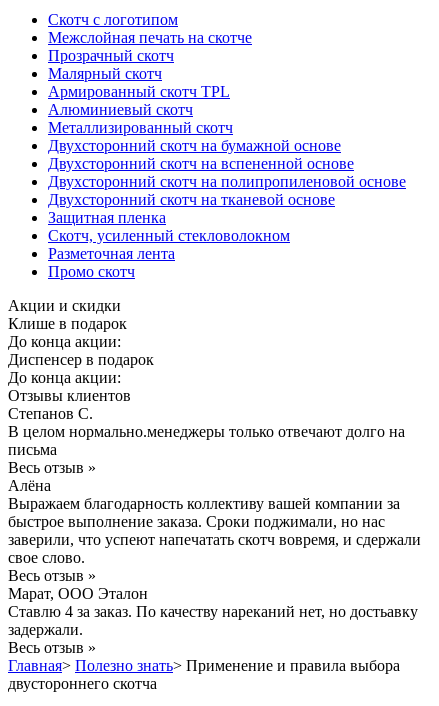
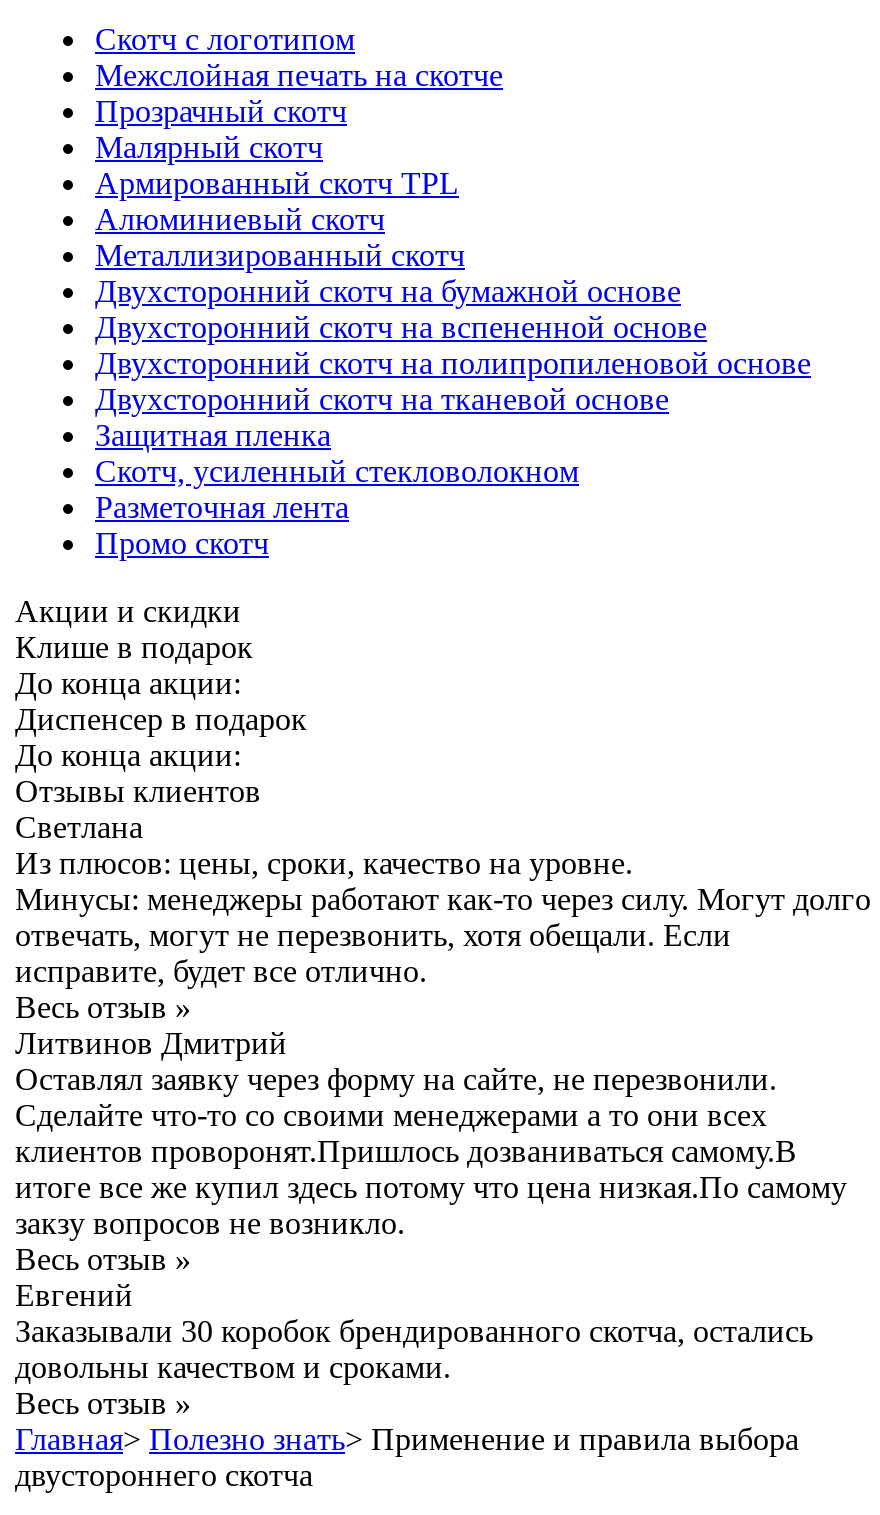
[8,405,405,458] Степанов С. | В целом нормально.менеджеры только отвечают долго на | письма -> [15,810,871,988] Светлана | Из плюсов: цены, сроки, качество на уровне. | Минусы: менеджеры работают как-то через силу. Могут долго | отвечать, могут не перезвонить, хотя обещали. Если | исправите, будет все отлично.
[8,477,421,566] Алёна | Выражаем благодарность коллективу вашей компании за | быстрое выполнение заказа. Сроки поджимали, но нас | заверили, что успеют напечатать скотч вовремя, и сдержали | свое слово. -> [15,1026,847,1240] Литвинов Дмитрий | Оставлял заявку через форму на сайте, не перезвонили. | Сделайте что-то со своими менеджерами а то они всех | клиентов проворонят.Пришлось дозваниваться самому.В | итоге все же купил здесь потому что цена низкая.По самому | закзу вопросов не возникло.
[8,585,418,638] Марат, ООО Эталон | Ставлю 4 за заказ. По качеству нареканий нет, но достьавку | задержали. -> [15,1278,813,1384] Евгений | Заказывали 30 коробок брендированного скотча, остались | довольны качеством и сроками.

